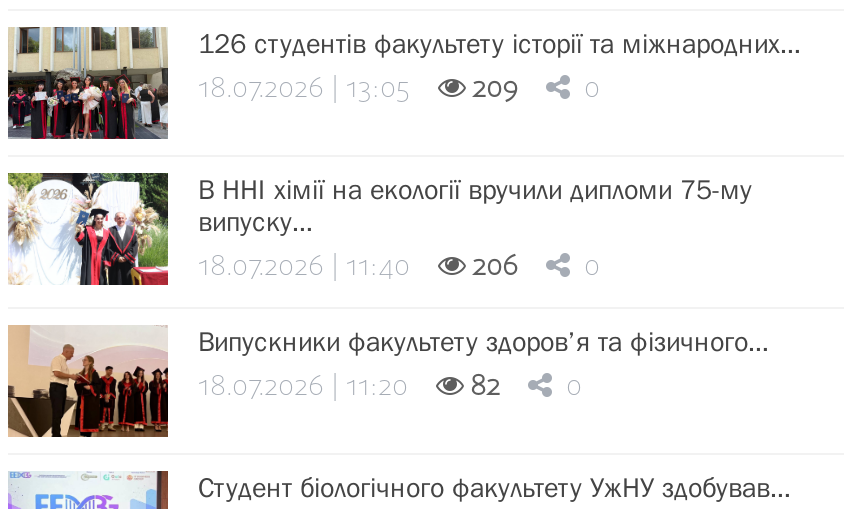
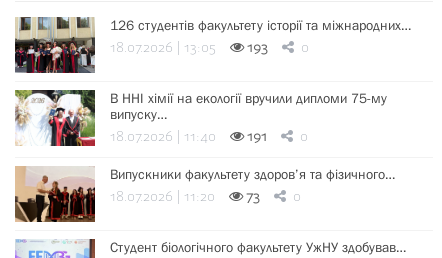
[472,70,518,112] 209 -> [247,38,268,59] 193
[472,248,518,290] 206 -> [247,127,267,148] 191
[470,368,500,410] 82 -> [246,187,260,208] 73

